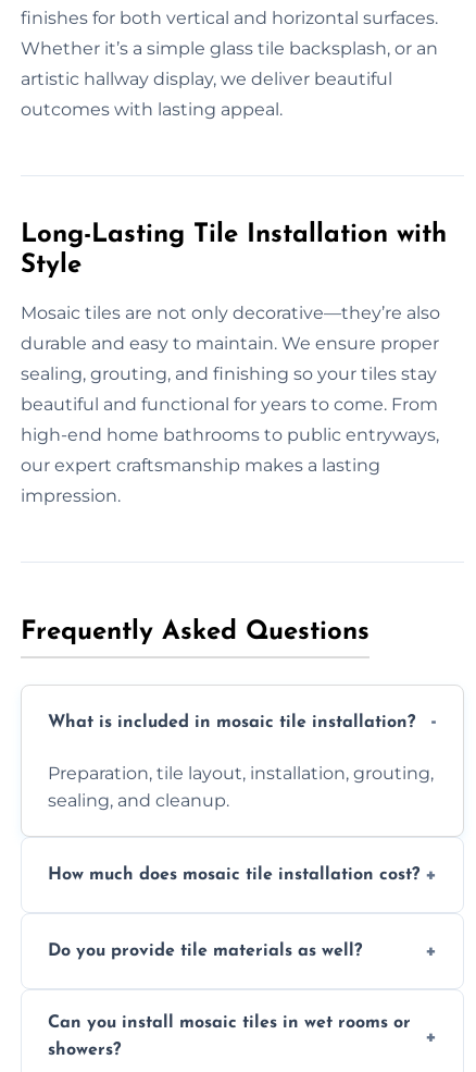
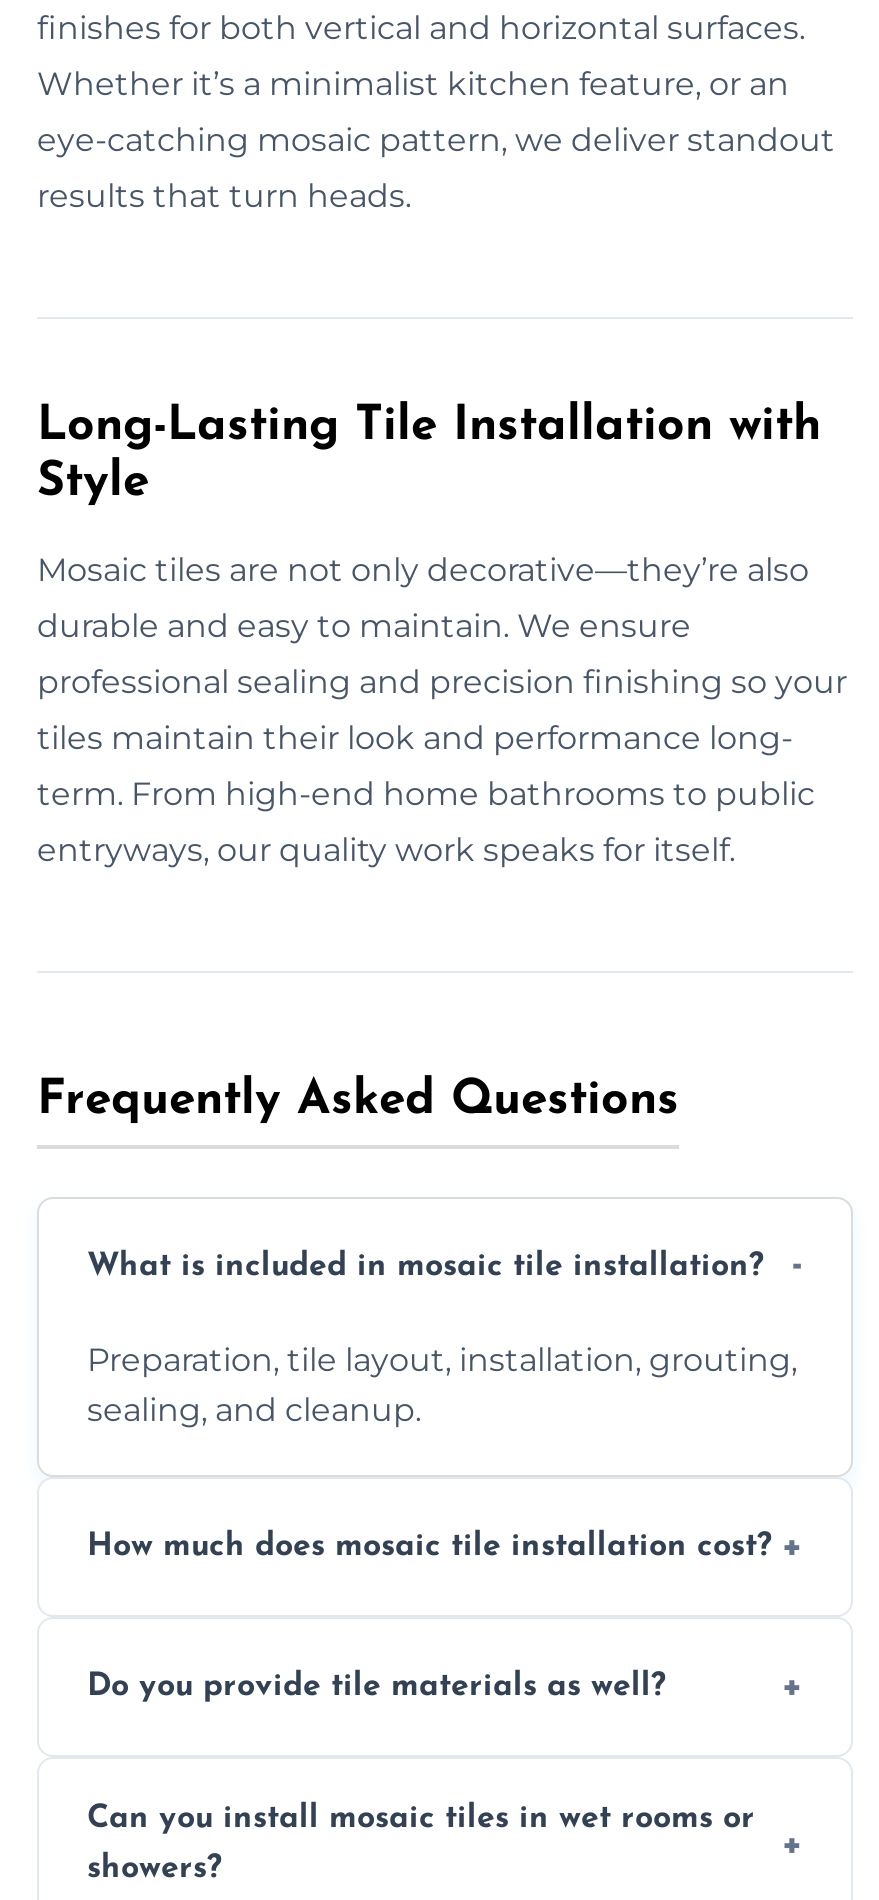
[21,38,438,59] Whether it’s a simple glass tile backsplash, or an -> [37,66,789,104] Whether it’s a minimalist kitchen feature, or an
[21,69,392,90] artistic hallway display, we deliver beautiful -> [37,122,835,160] eye-catching mosaic pattern, we deliver standout
[21,99,283,120] outcomes with lasting appeal. -> [37,178,411,216] results that turn heads.
[21,333,439,506] durable and easy to maintain. We ensure proper | sealing, grouting, and finishing so your tiles stay | beautiful and functional for years to come. From | high-end home bathrooms to public entryways, | our expert craftsmanship makes a lasting | impression. -> [37,608,847,870] durable and easy to maintain. We ensure | professional sealing and precision finishing so your | tiles maintain their look and performance long- | term. From high-end home bathrooms to public | entryways, our quality work speaks for itself.

